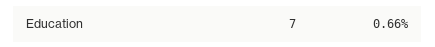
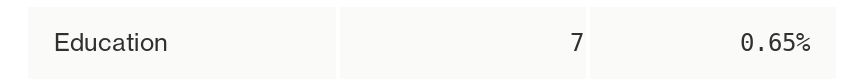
[373,17,408,31] 0.66% -> [740,29,810,57] 0.65%

